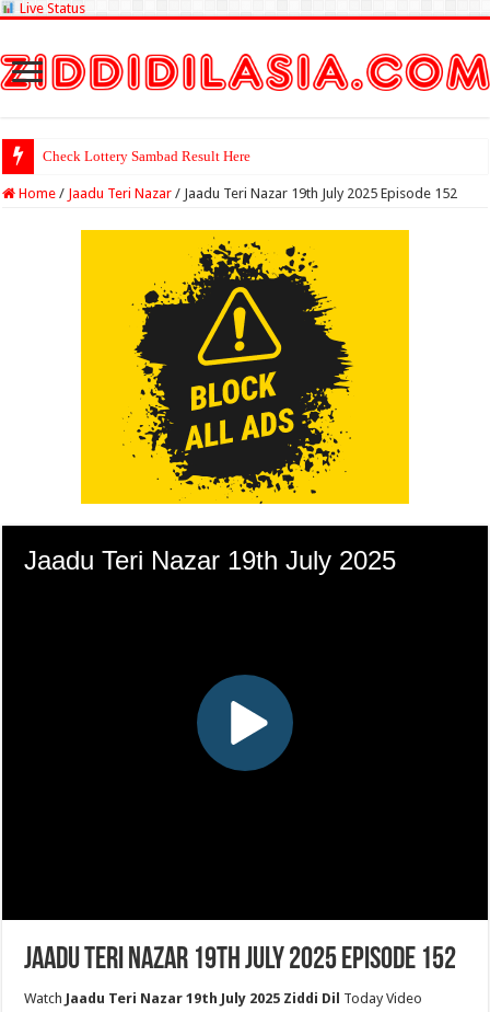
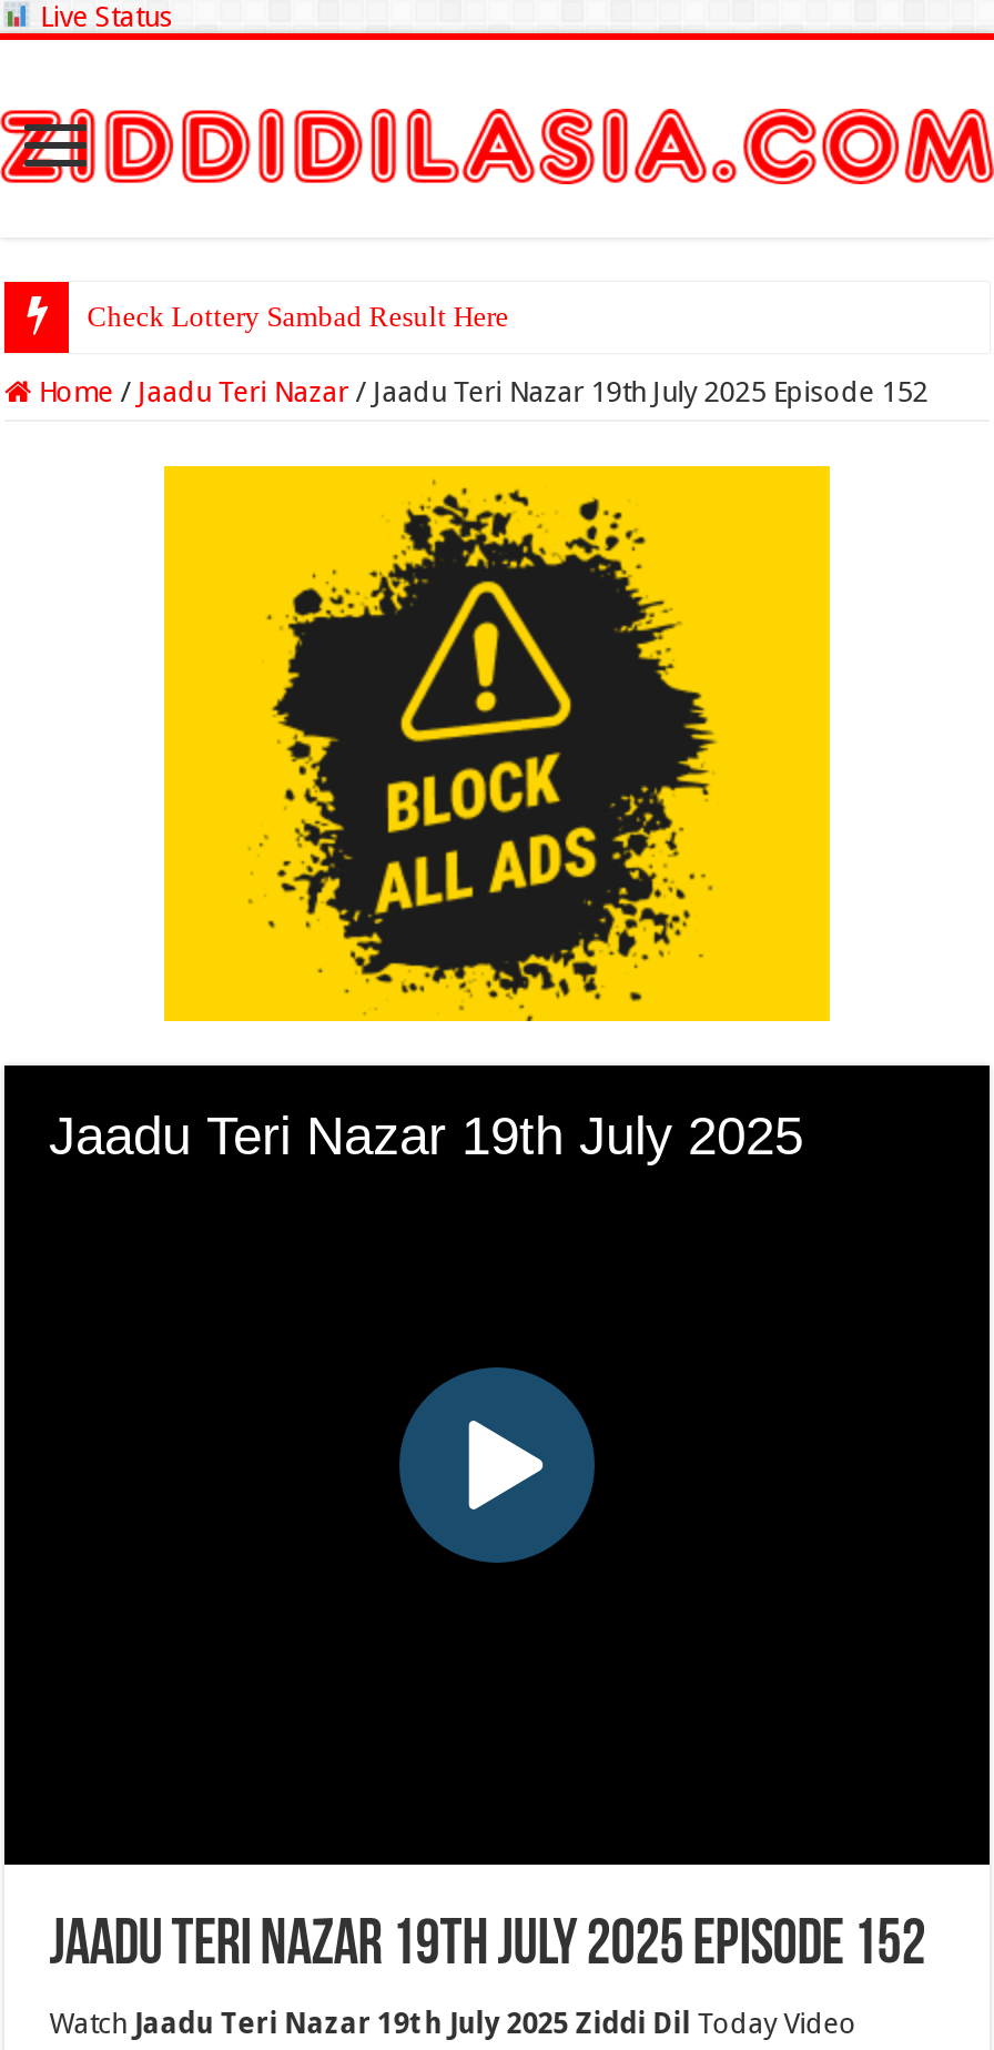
[43,148,251,164] Check Lottery Sambad Result Here -> [87,300,165,333] Check

